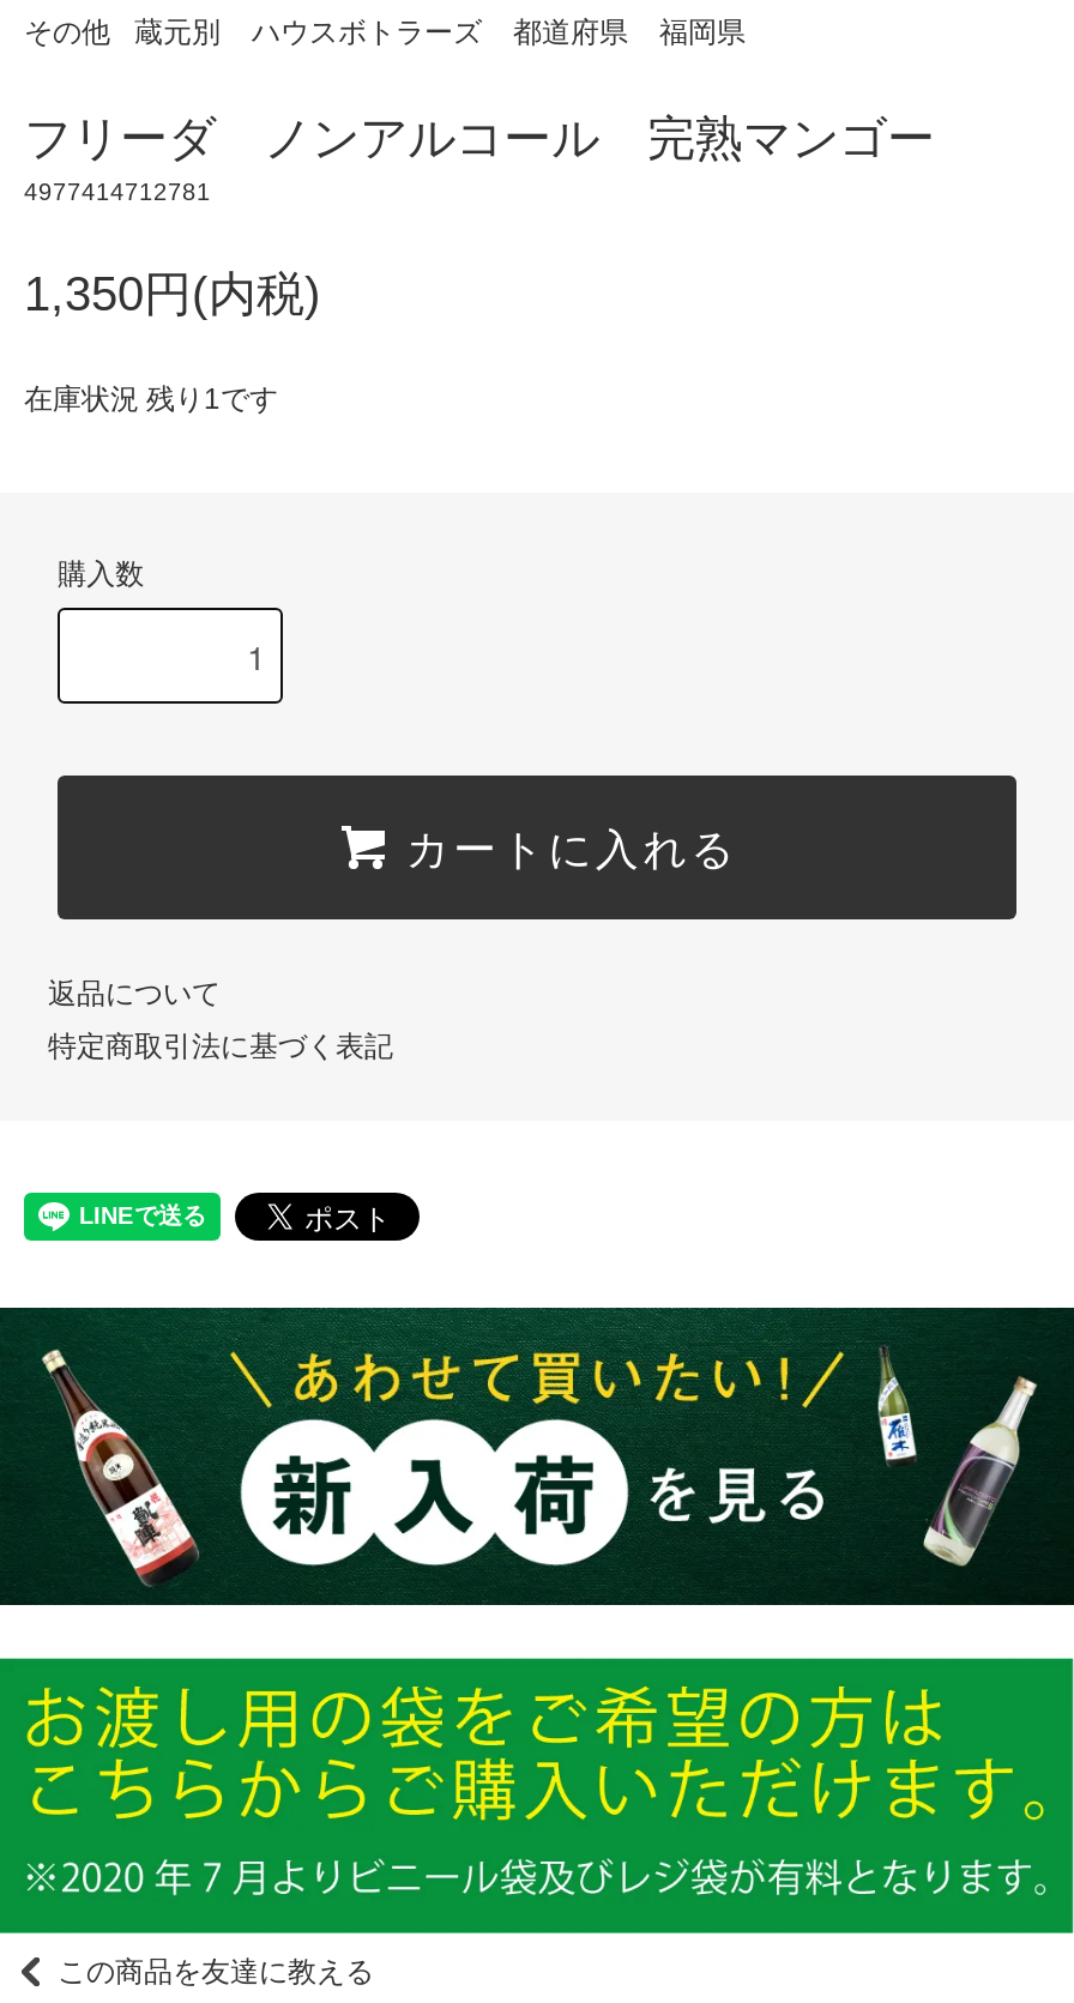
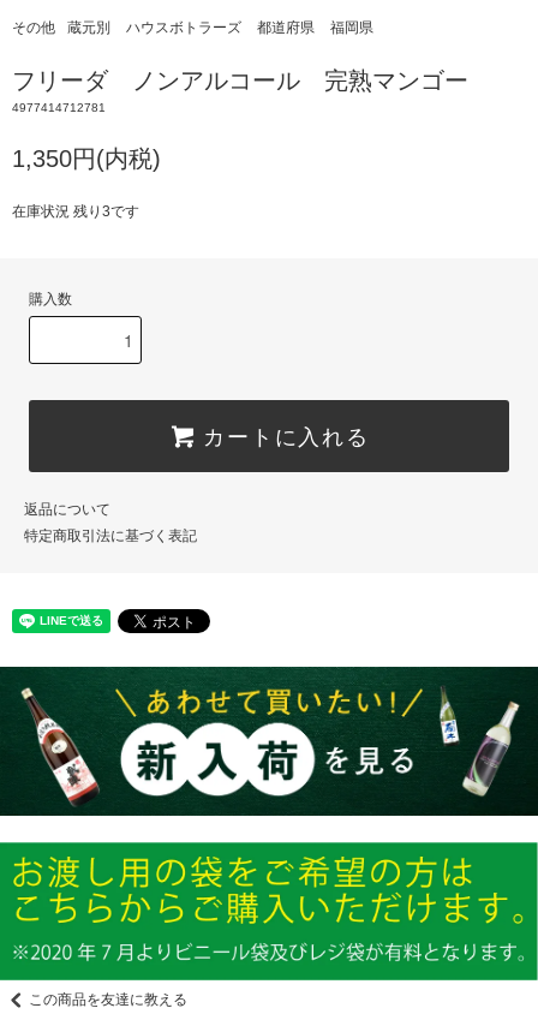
[24,382,278,416] 在庫状況 残り1です -> [12,203,139,220] 在庫状況 残り3です

